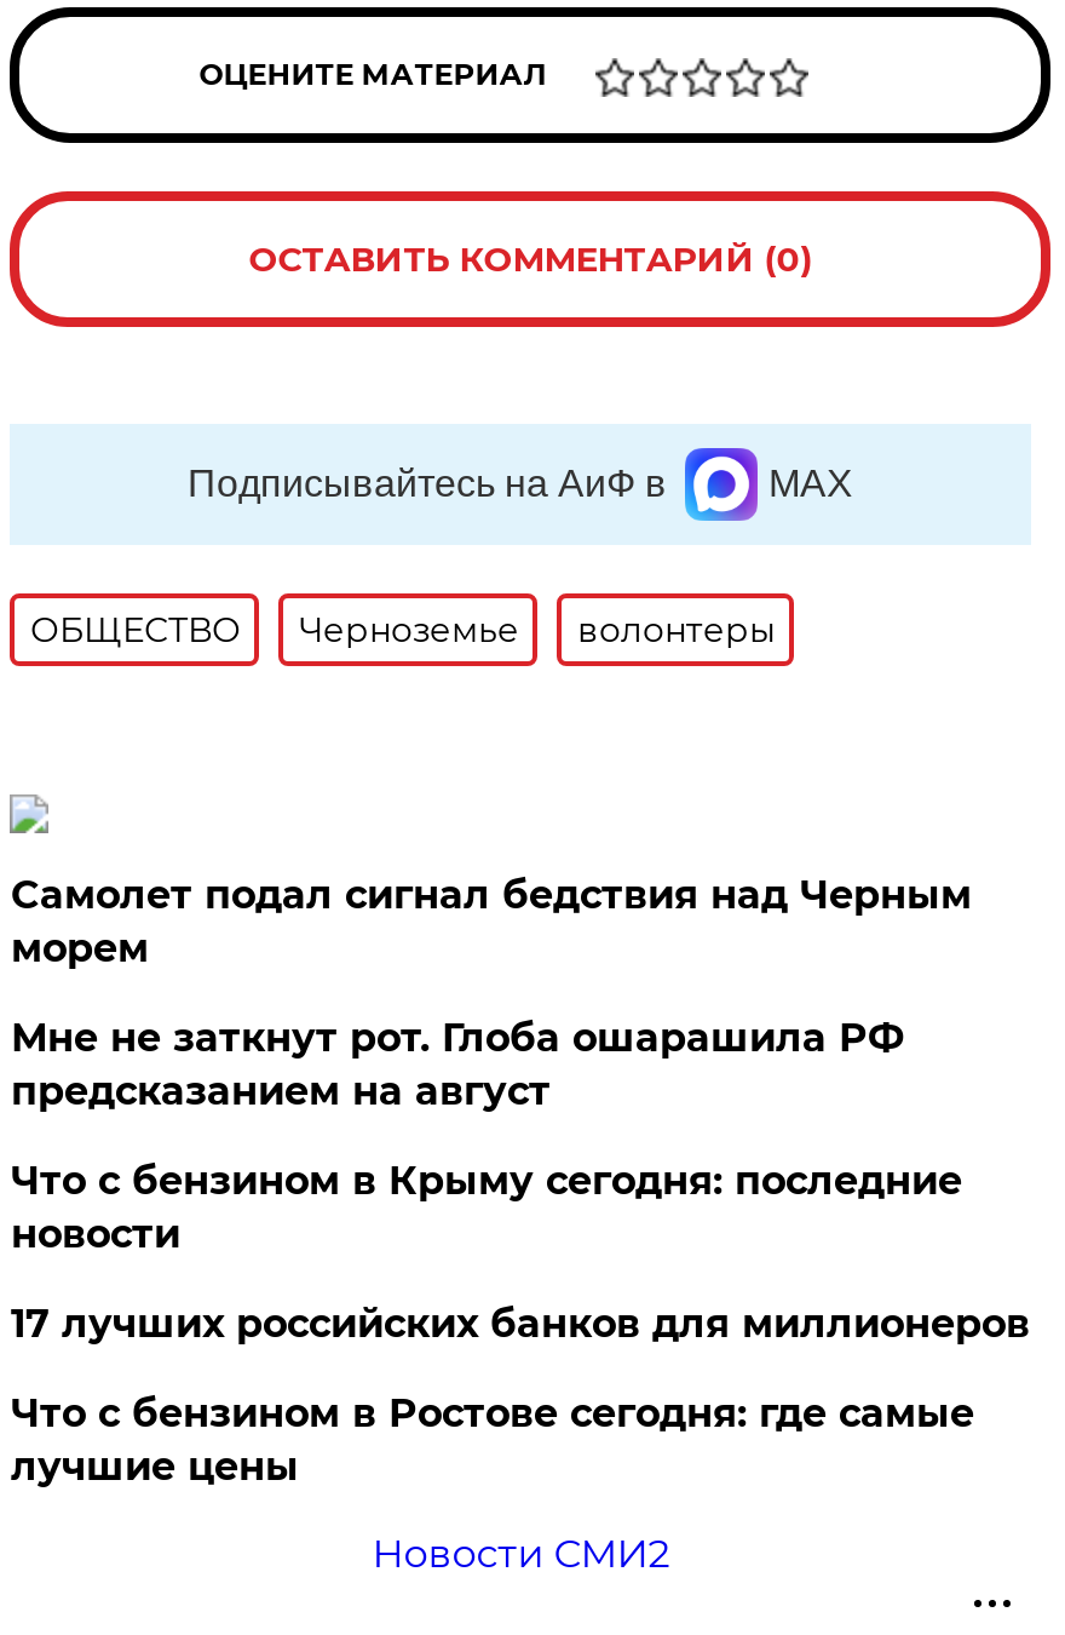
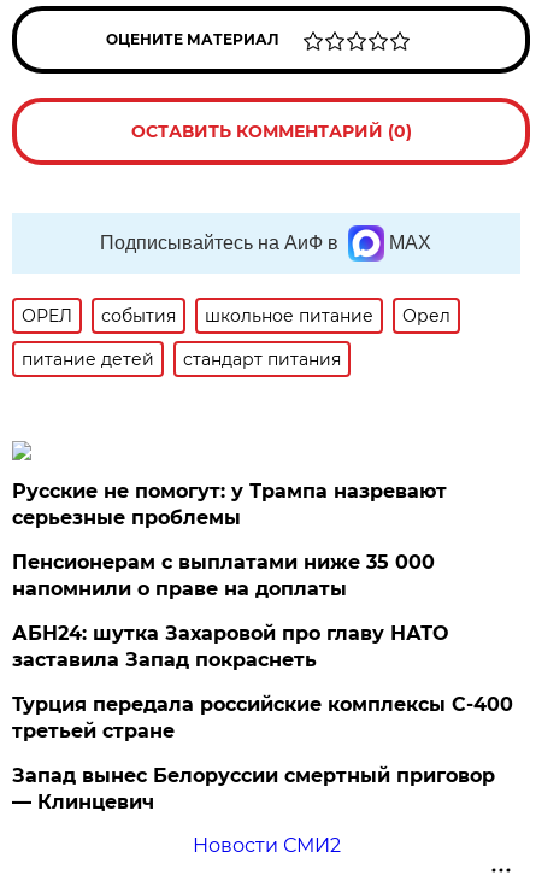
[30,608,776,652] ОБЩЕСТВО | Черноземье | волонтеры -> [22,305,451,370] ОРЕЛ | события | школьное питание | Орел | питание детей | стандарт питания
[11,872,1030,1490] Самолет подал сигнал бедствия над Черным | морем | Мне не заткнут рот. Глоба ошарашила РФ | предсказанием на август | Что с бензином в Крыму сегодня: последние | новости | 17 лучших российских банков для миллионеров | Что с бензином в Ростове сегодня: где самые | лучшие цены -> [13,480,514,813] Русские не помогут: у Трампа назревают | серьезные проблемы | Пенсионерам с выплатами ниже 35 000 | напомнили о праве на доплаты | АБН24: шутка Захаровой про главу НАТО | заставила Запад покраснеть | Турция передала российские комплексы С-400 | третьей стране | Запад вынес Белоруссии смертный приговор | — Клинцевич

